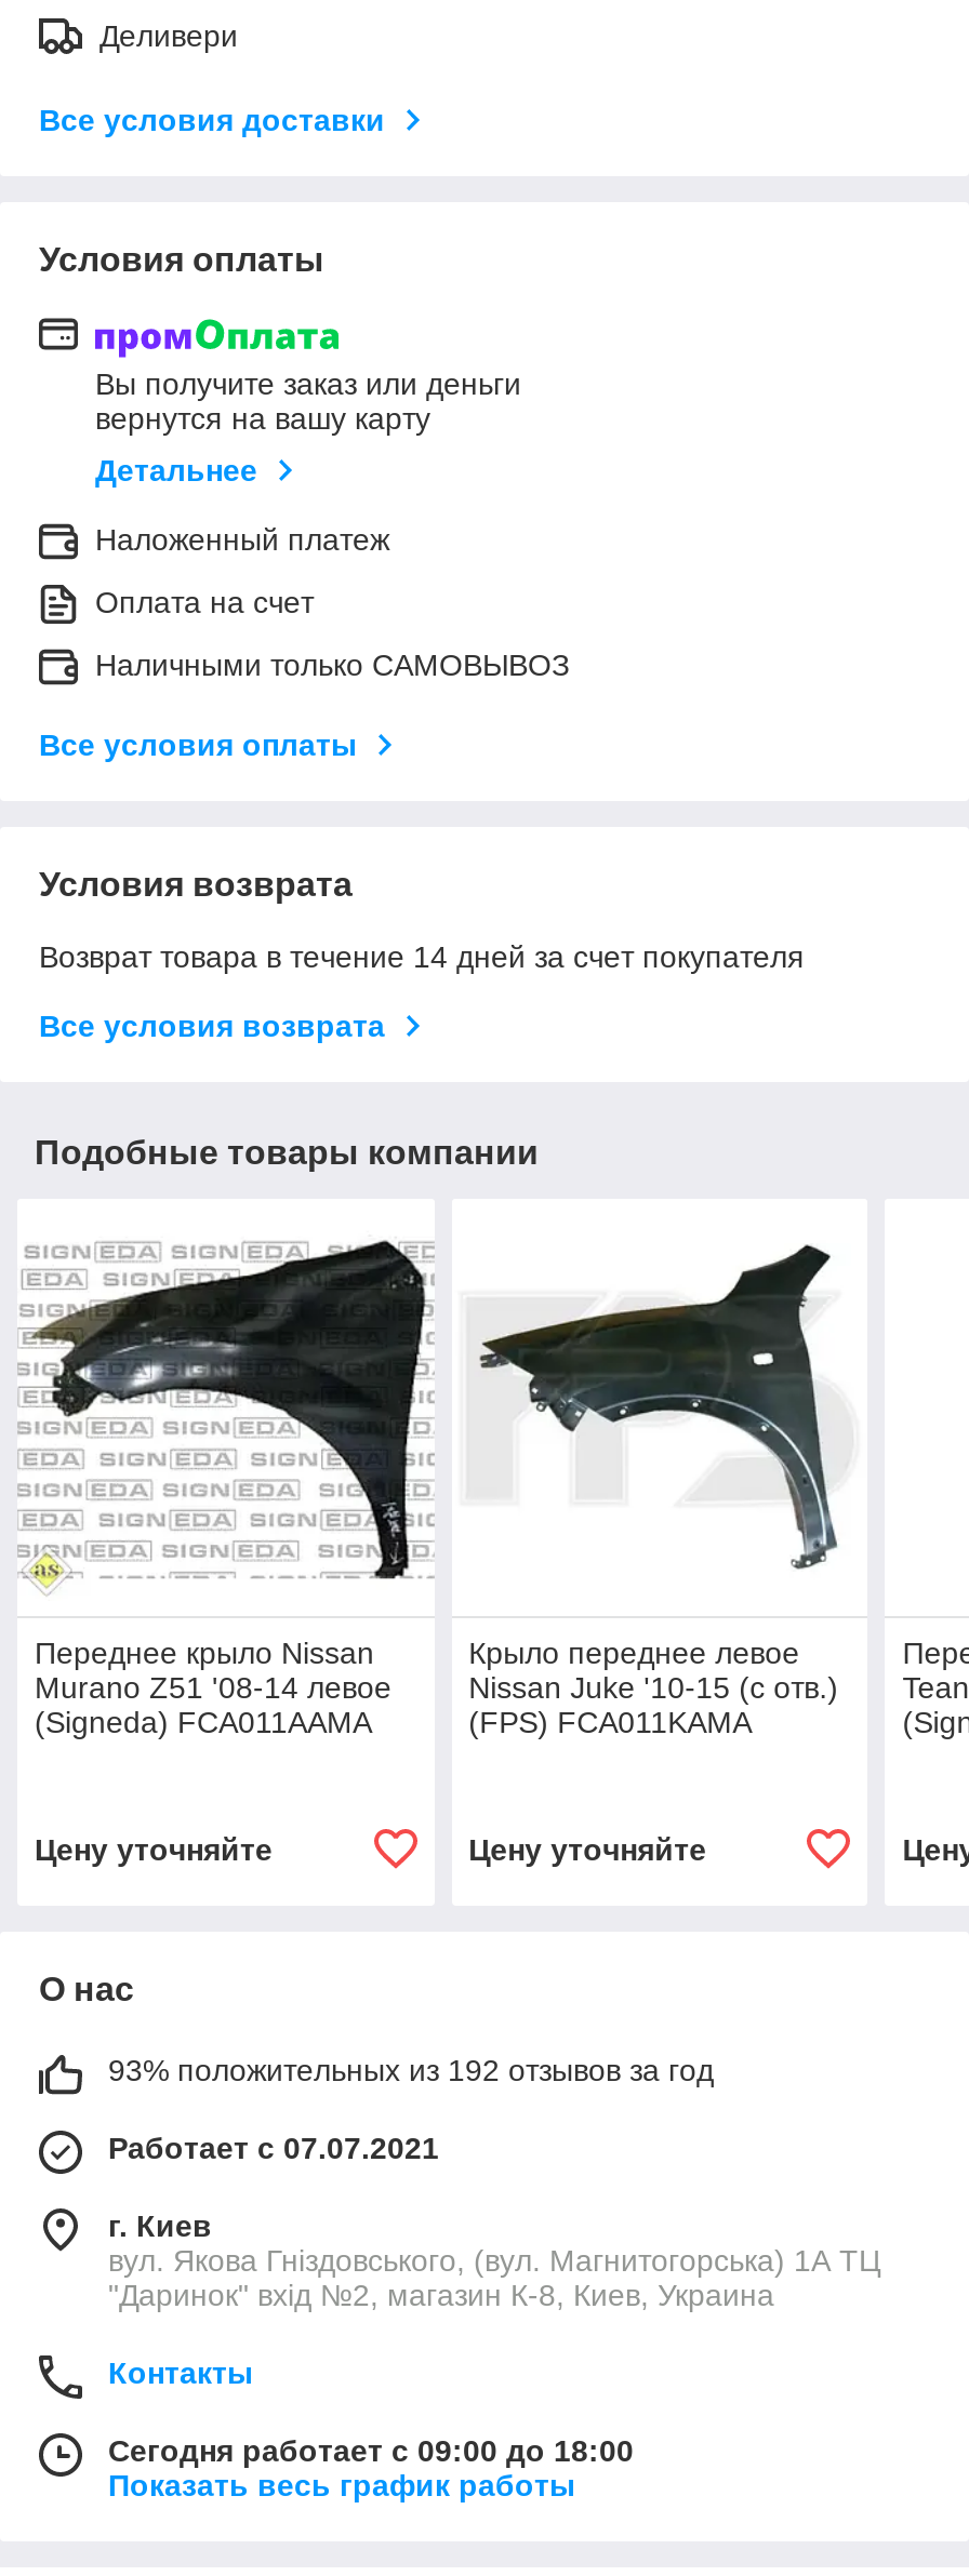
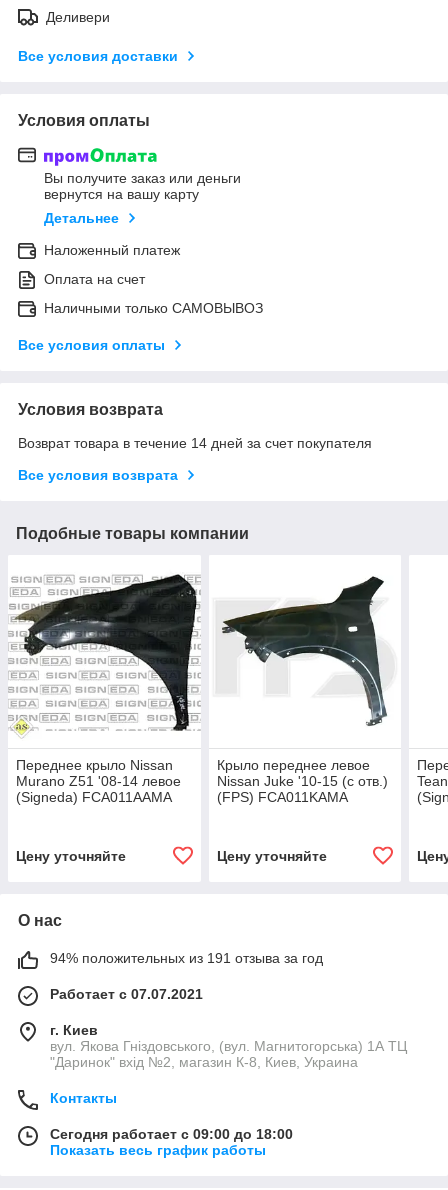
[108,2052,714,2087] 93% положительных из 192 отзывов за год -> [50,950,323,966] 94% положительных из 191 отзыва за год

